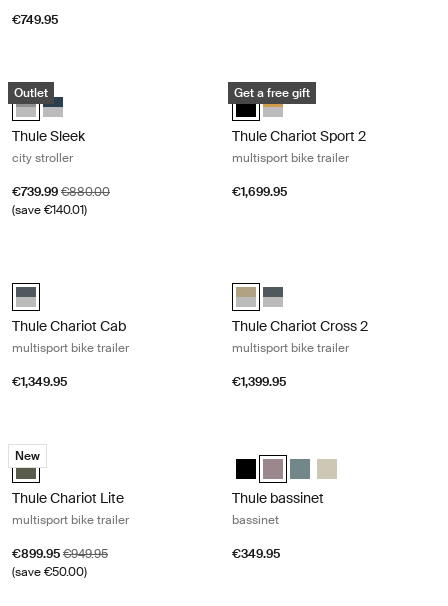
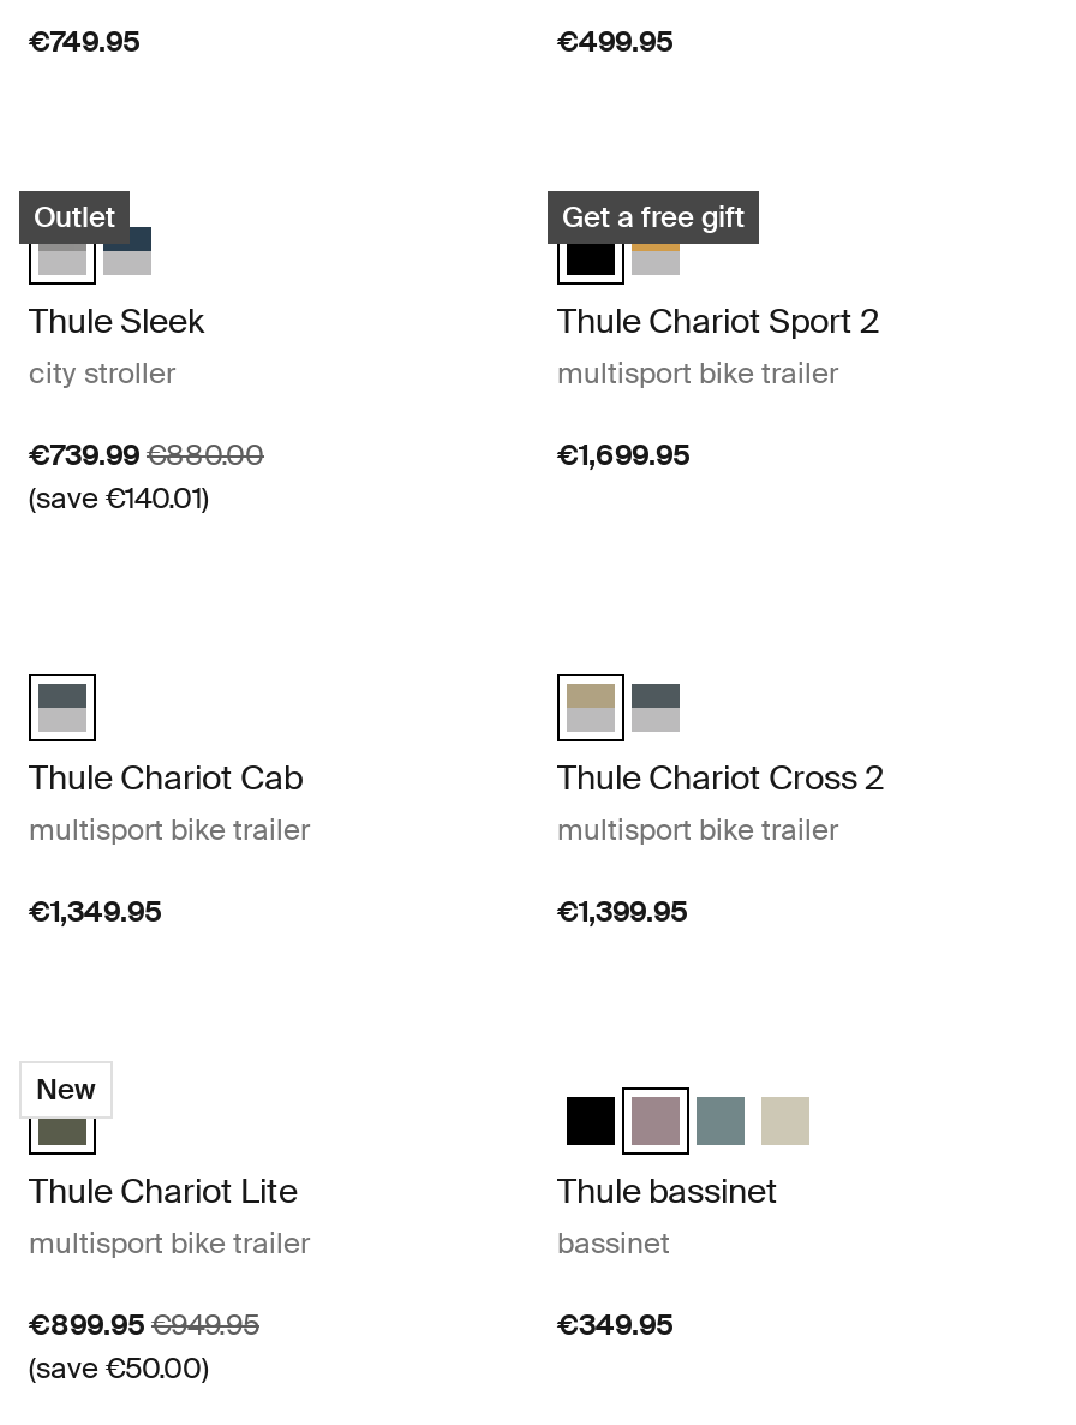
none -> [557,23,672,61] €499.95

